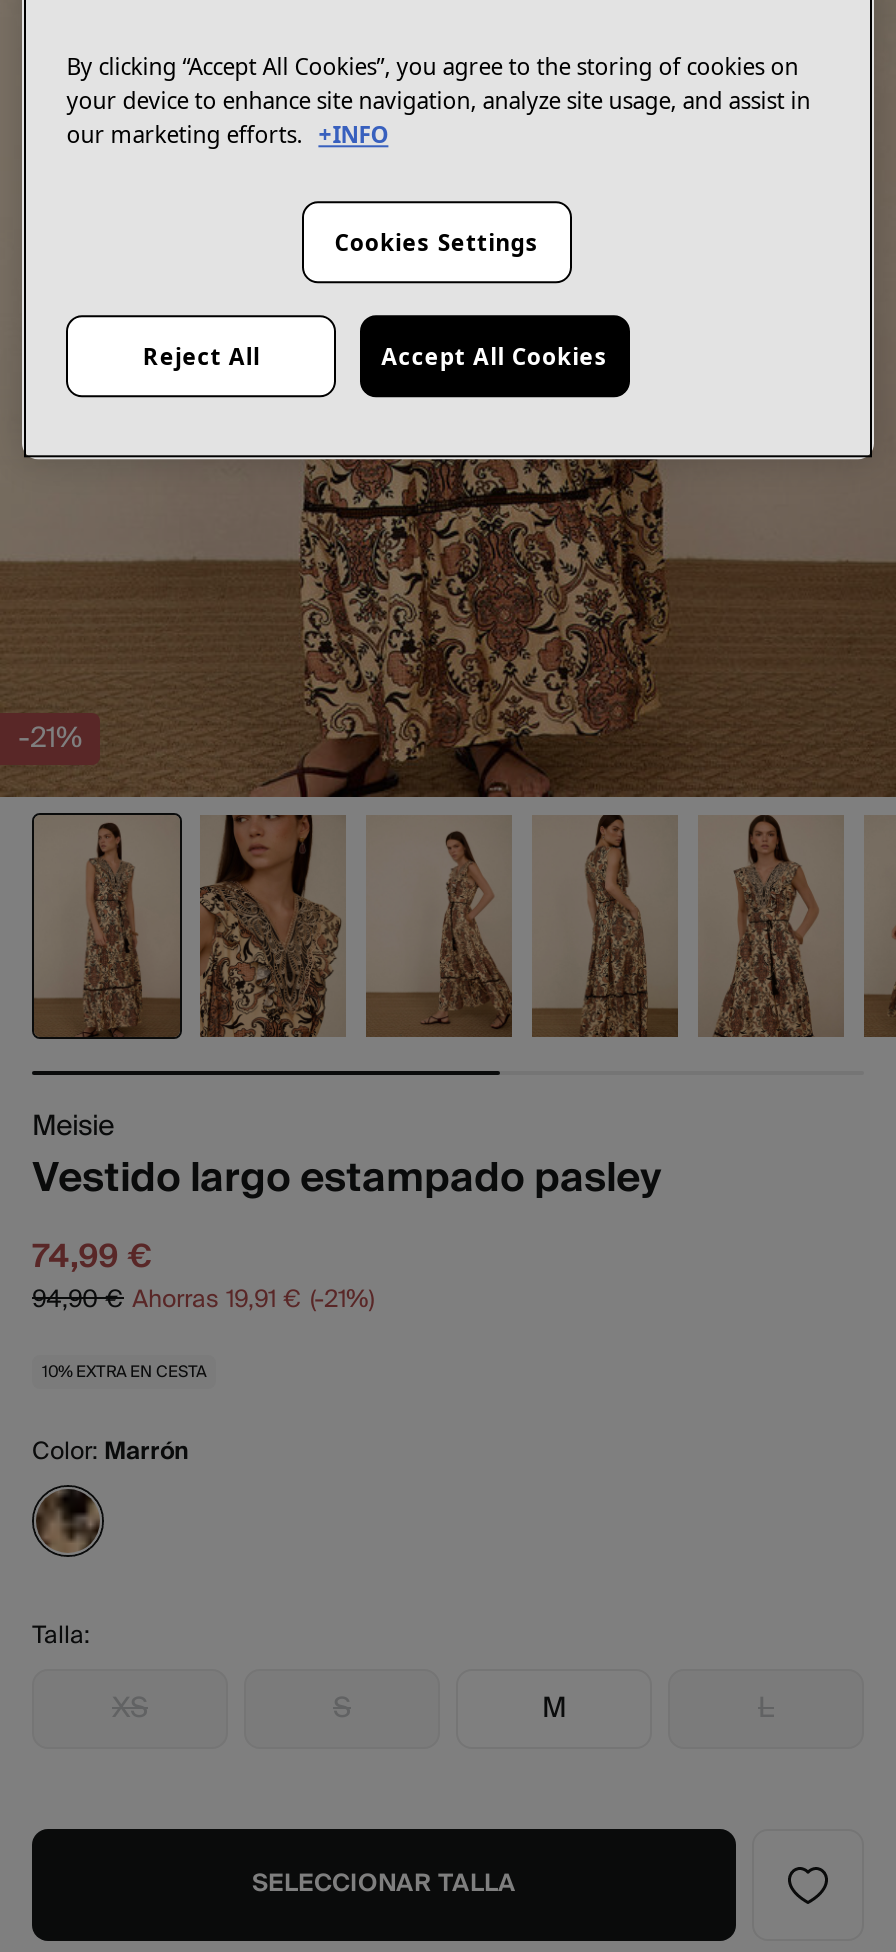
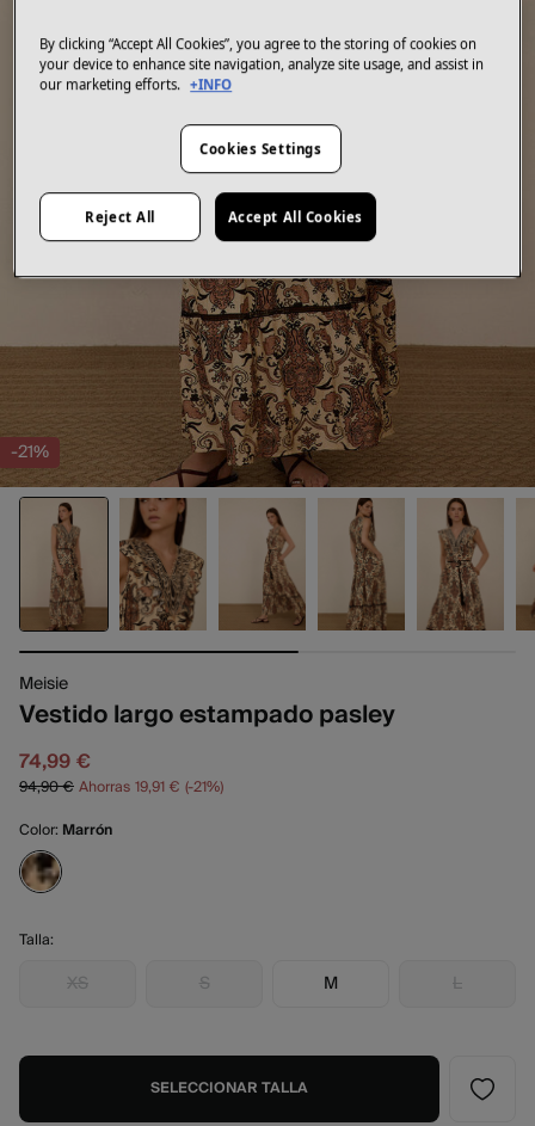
[42,1358,206,1384] 10% EXTRA EN CESTA -> none

